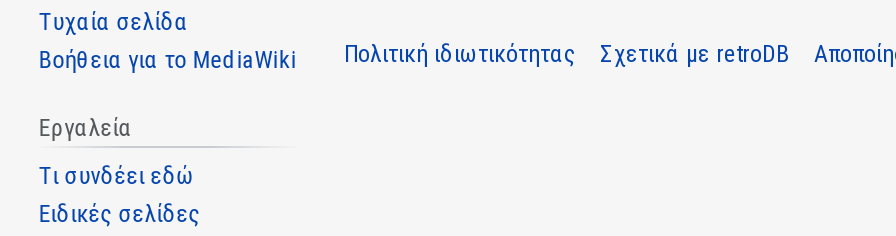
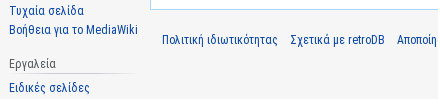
[38,161,194,189] Τι συνδέει εδώ -> none

